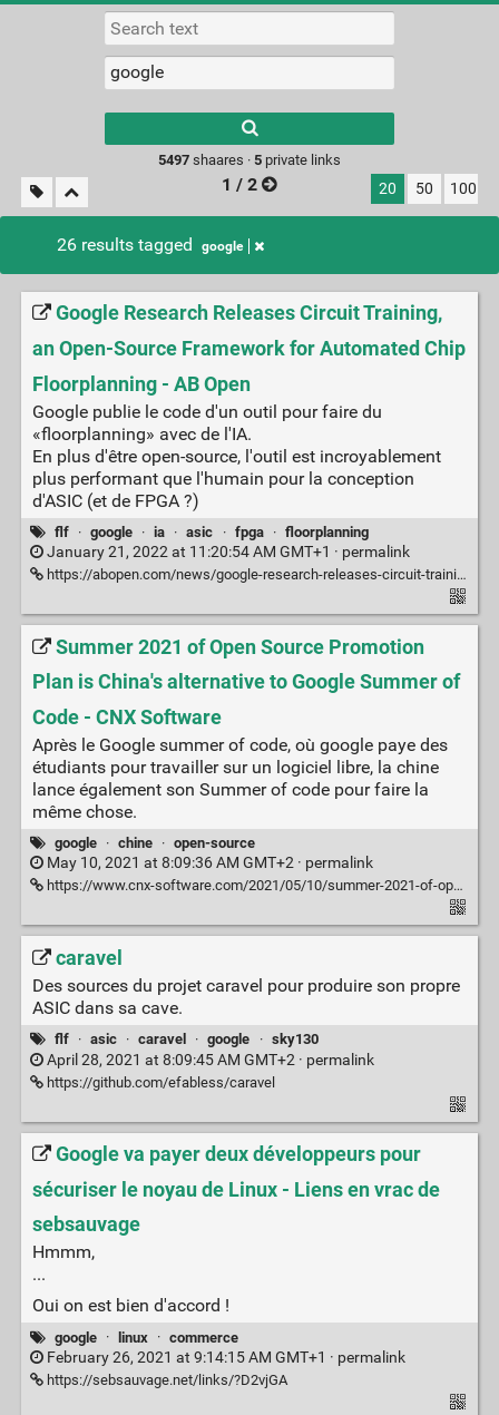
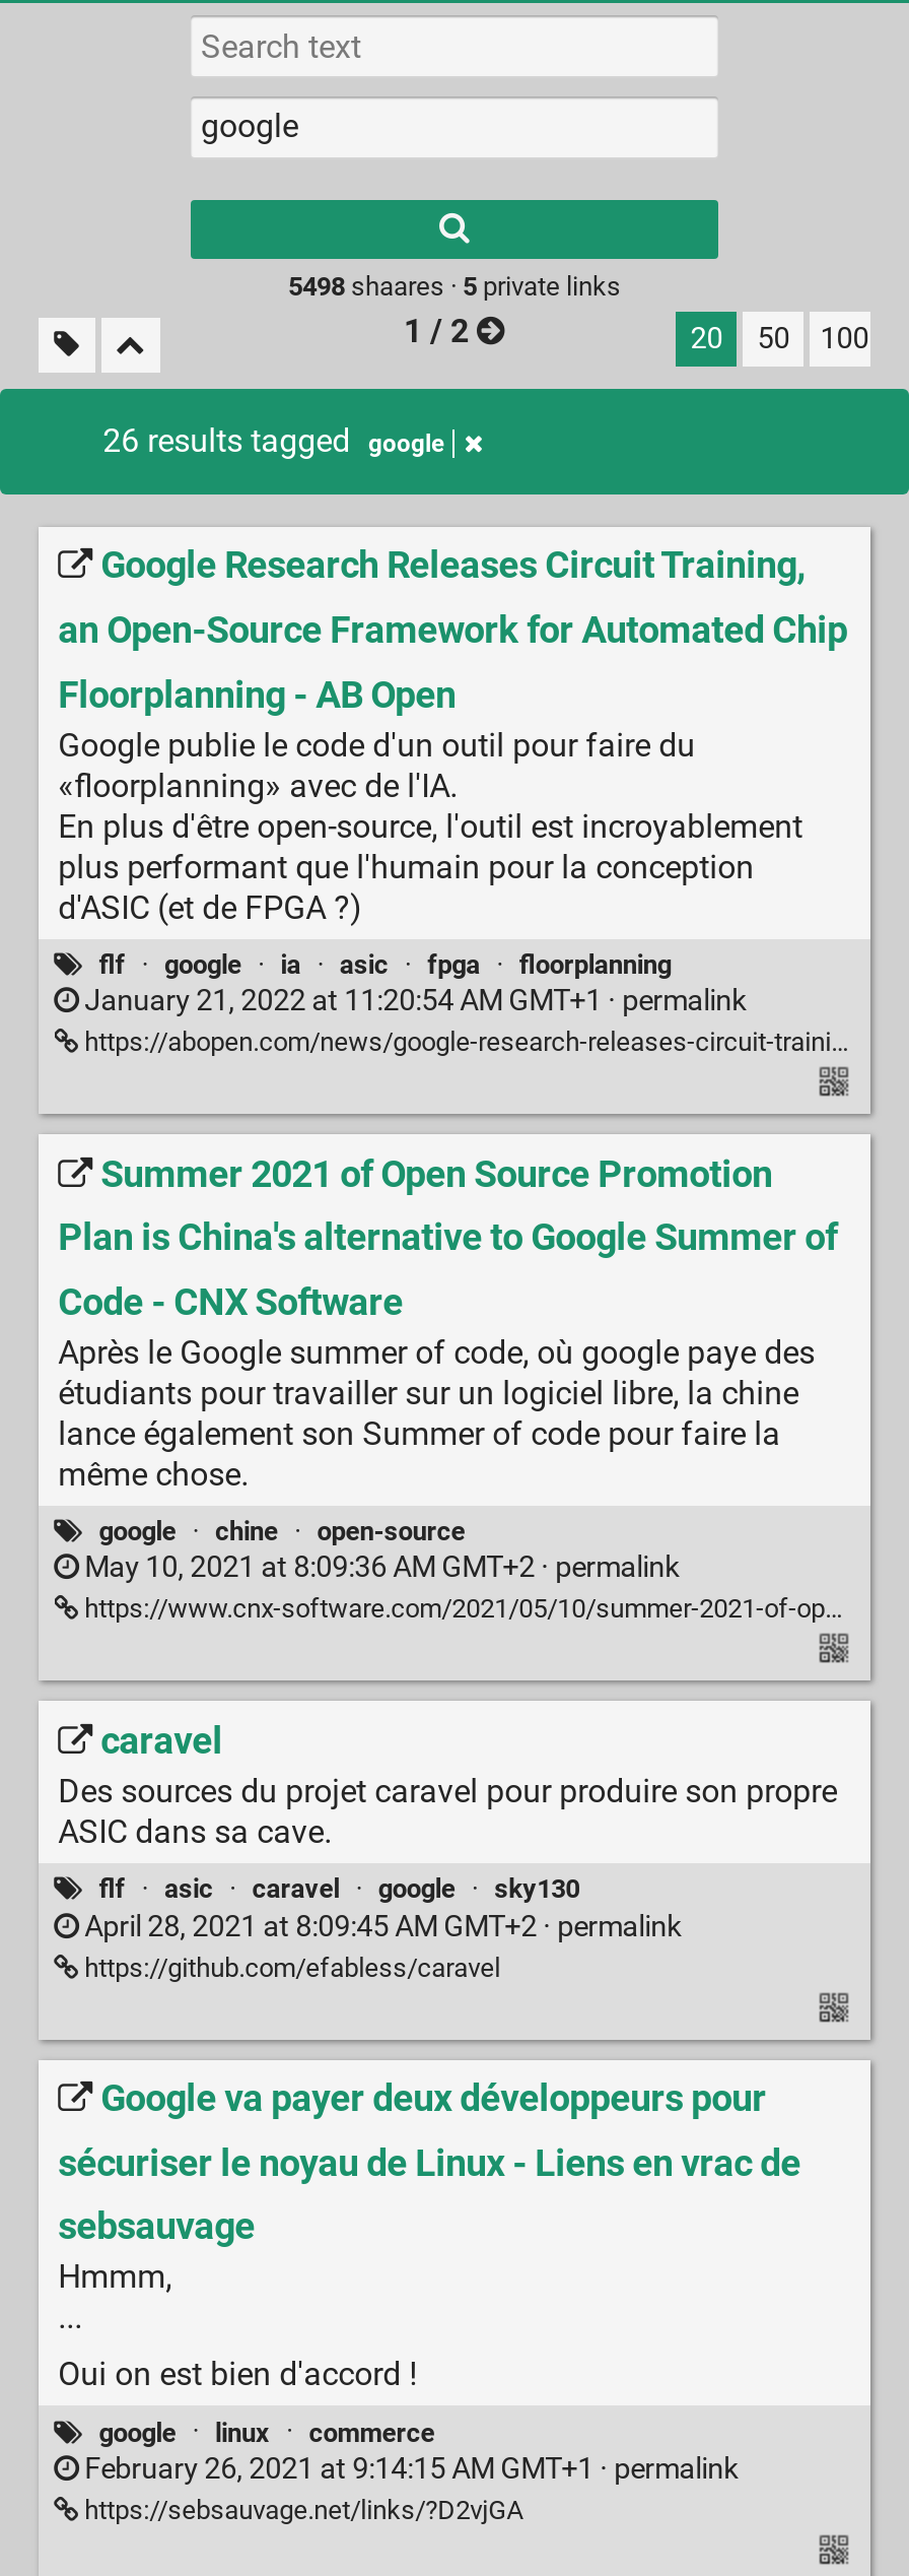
[158,151,341,168] 5497 shaares · 5 private links -> [288,271,621,301] 5498 shaares · 5 private links

